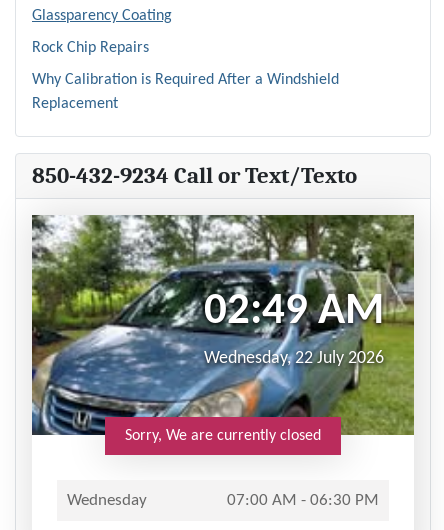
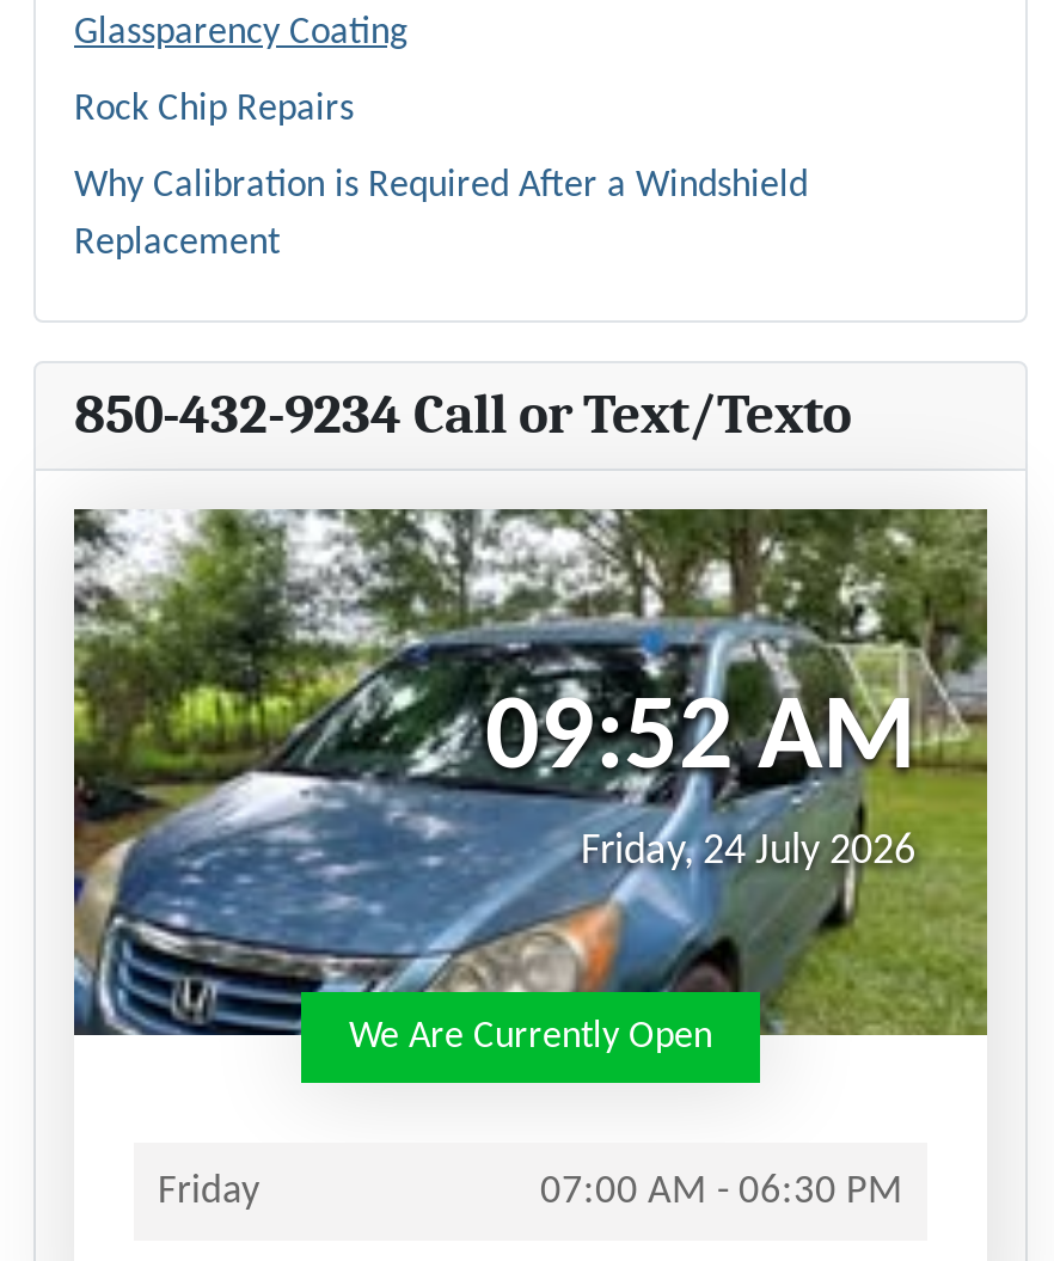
[204,289,384,368] 02:49 AM | Wednesday, 22 July 2026 -> [485,687,915,876] 09:52 AM | Friday, 24 July 2026
[125,428,321,444] Sorry, We are currently closed -> [349,1019,712,1058] We Are Currently Open
[67,492,147,509] Wednesday -> [158,1172,261,1213] Friday

